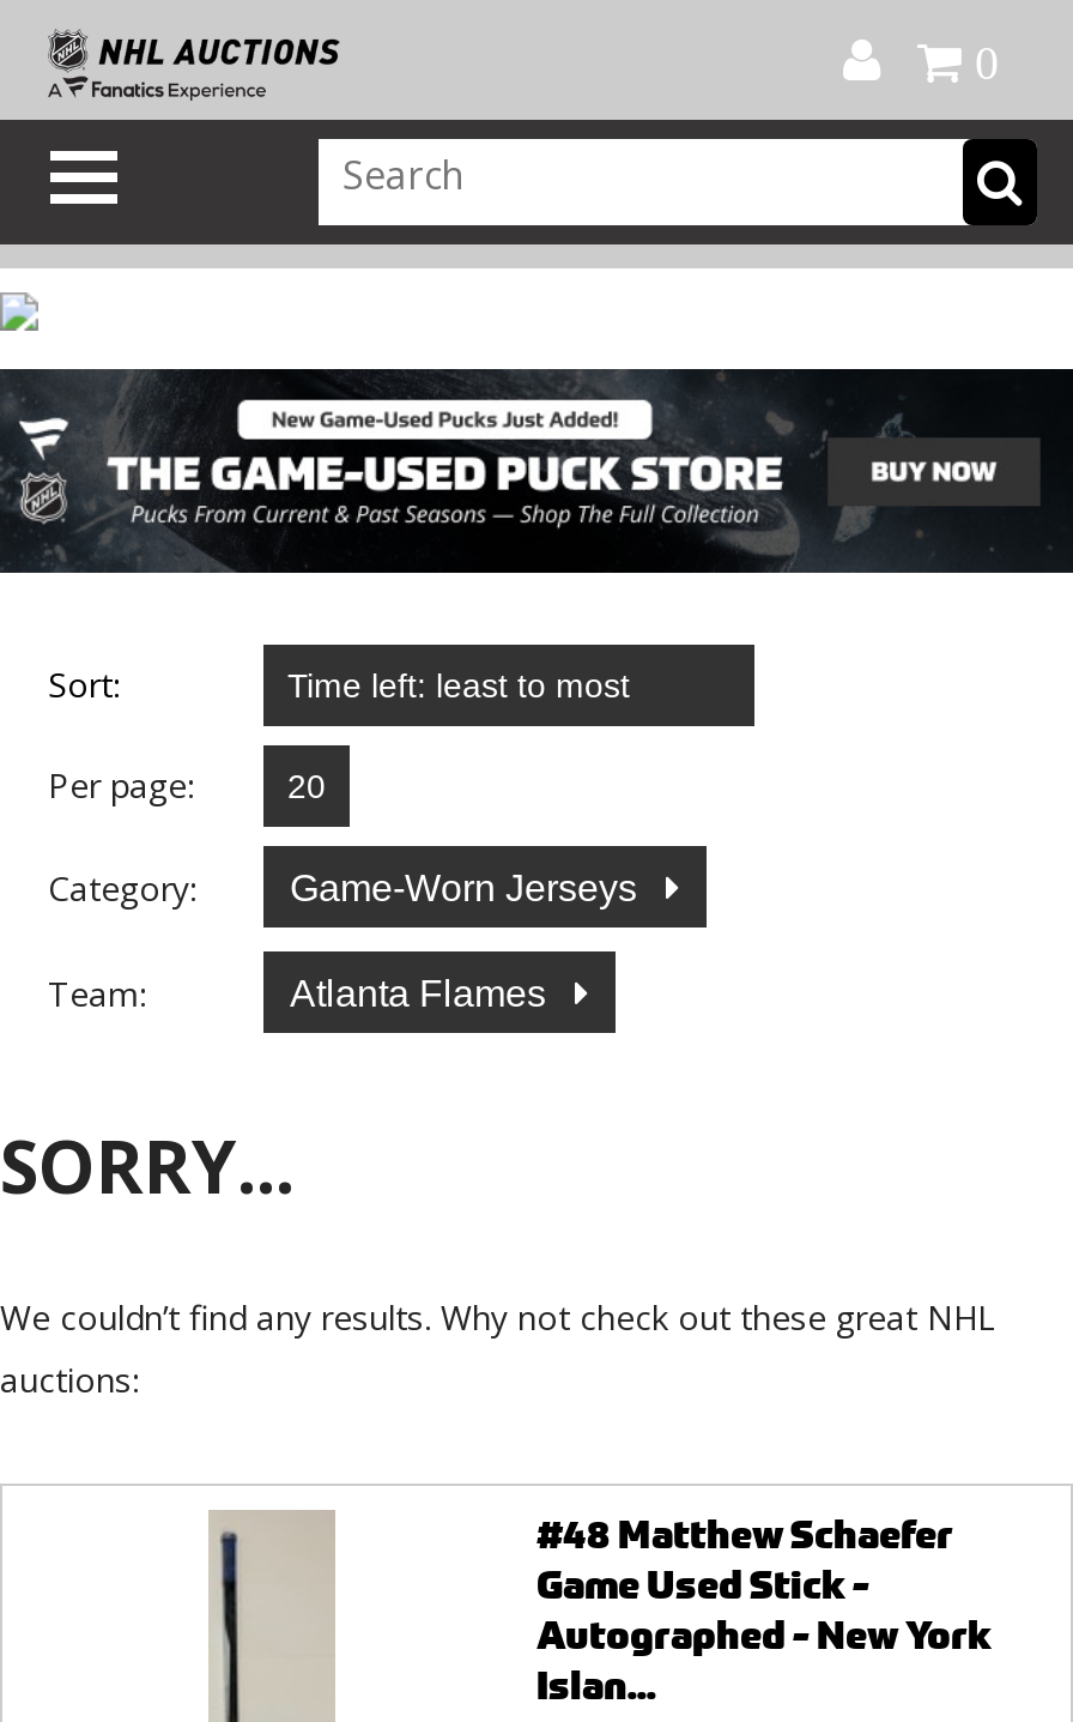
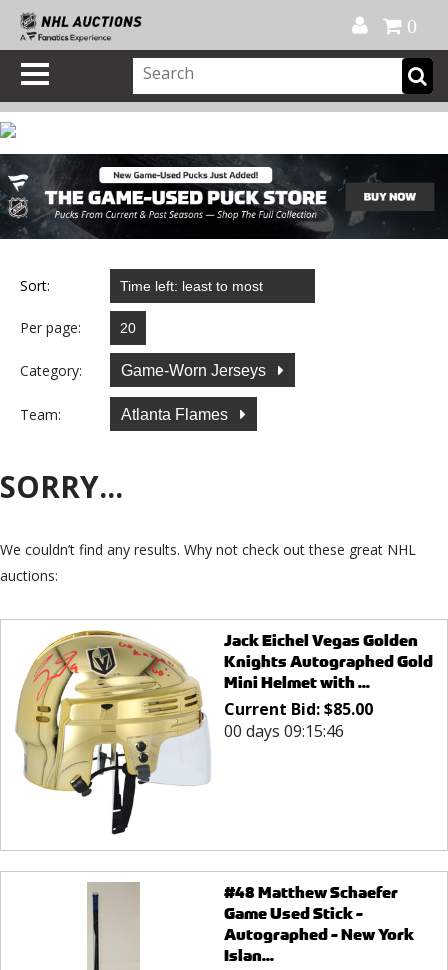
none -> [15,630,433,835] [image] | Jack Eichel Vegas Golden | Knights Autographed Gold | Mini Helmet with ... | Current Bid: $85.00 | 00 days 09:15:46

